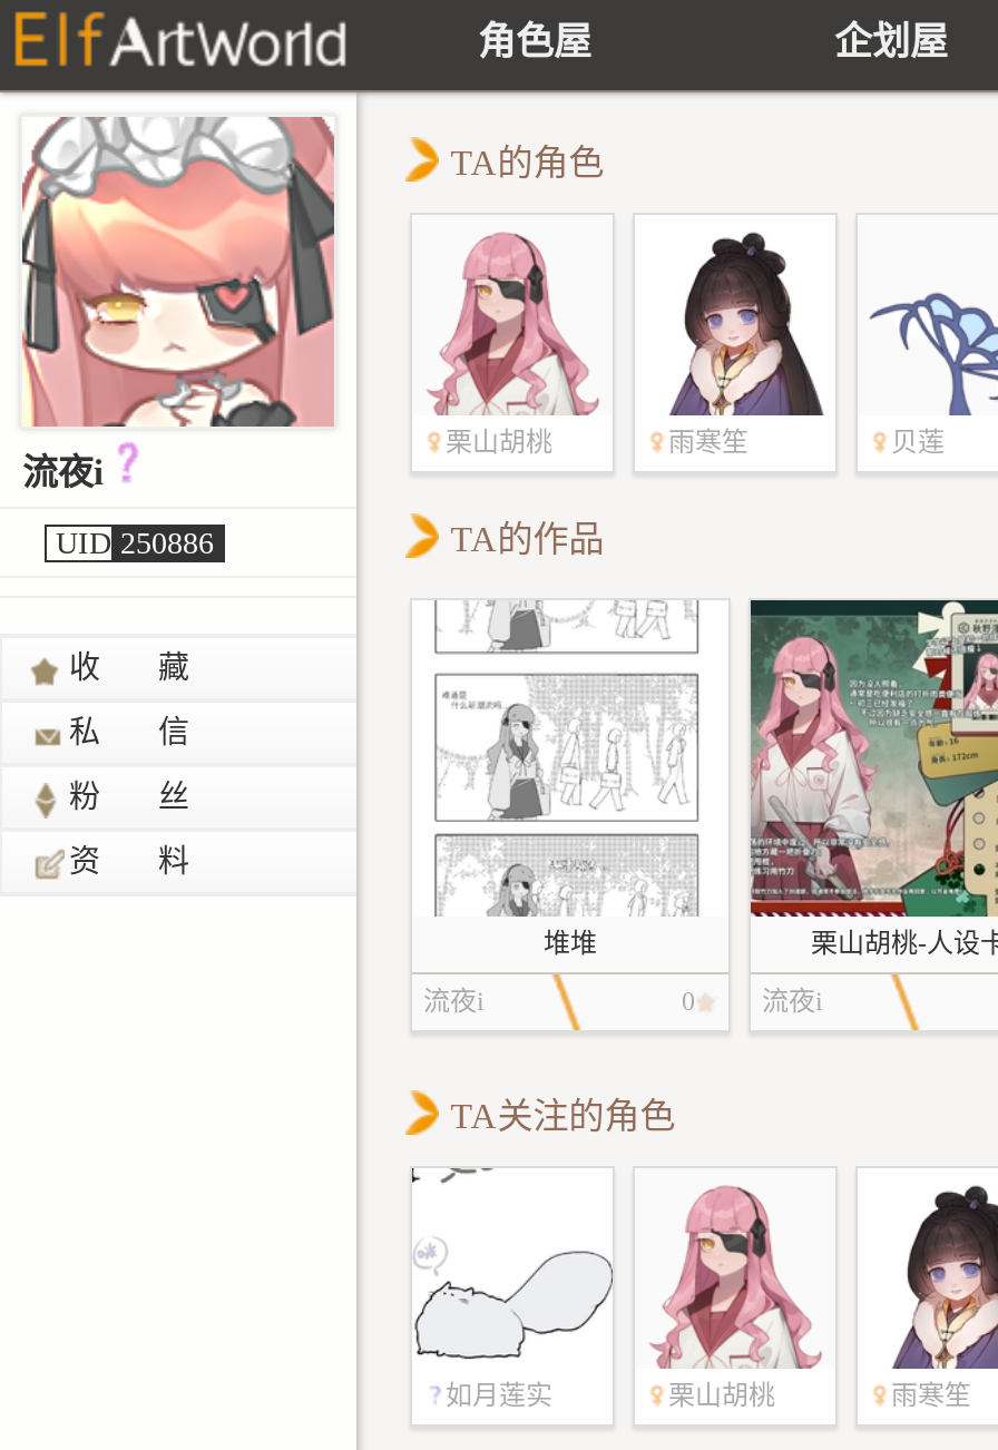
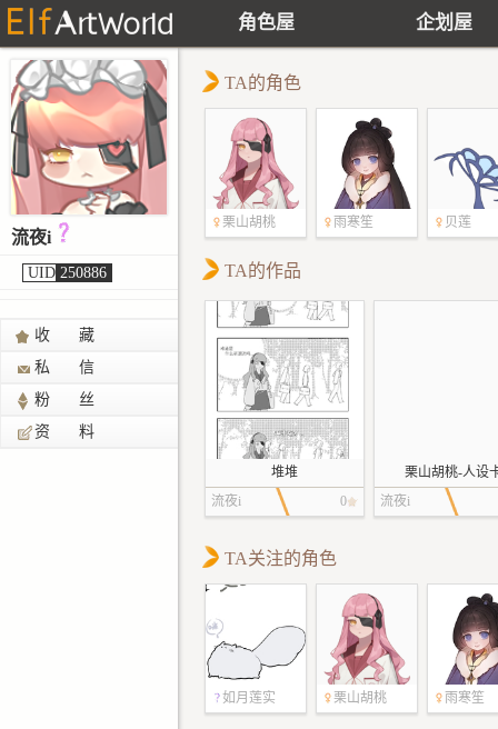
[749,598,991,919] [image] -> none

